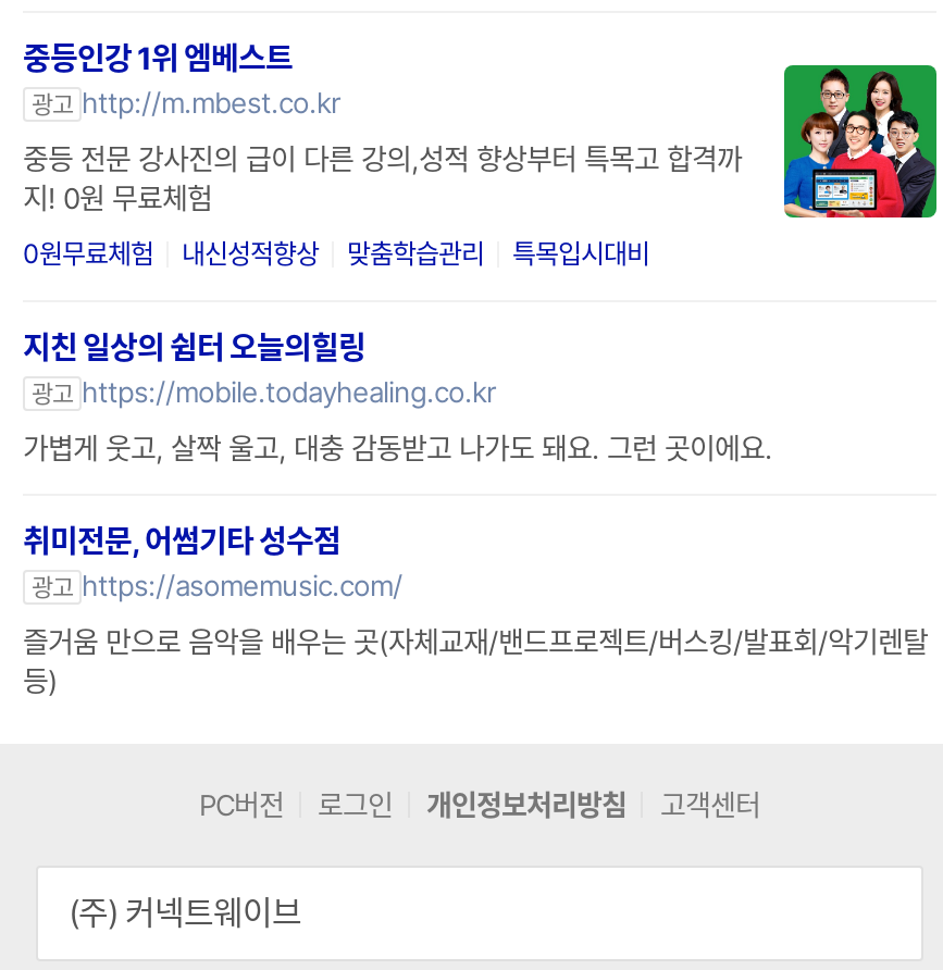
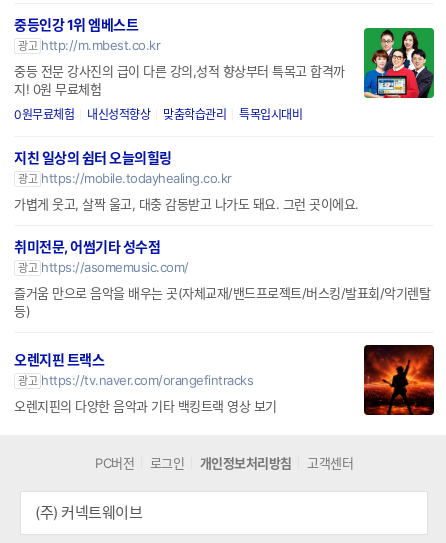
none -> [14,351,276,414] 오렌지핀 트랙스 | 광고 https://tv.naver.com/orangefintracks | 오렌지핀의 다양한 음악과 기타 백킹트랙 영상 보기
none -> [363,344,435,416] [image]

